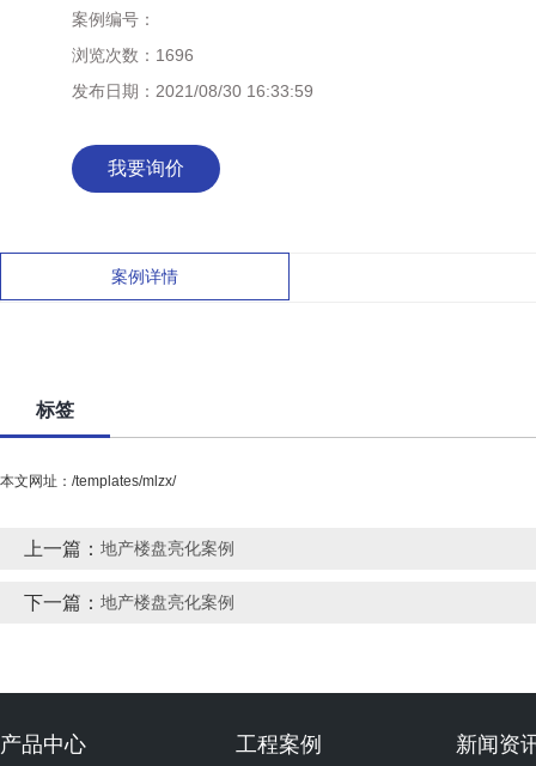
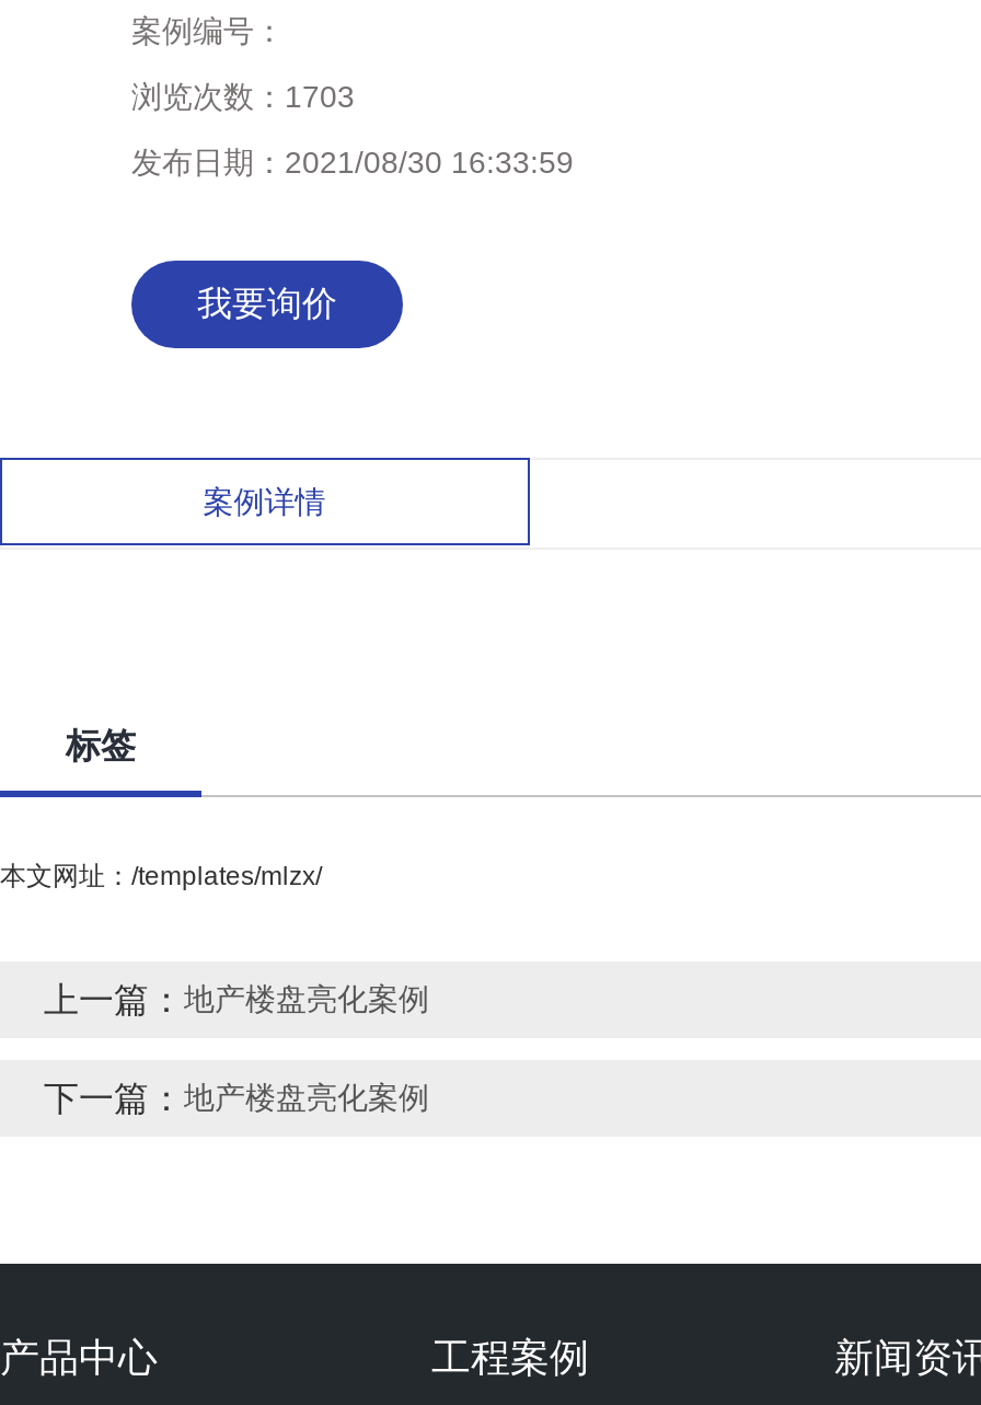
[72,46,194,65] 浏览次数：1696 -> [131,79,355,114] 浏览次数：1703

